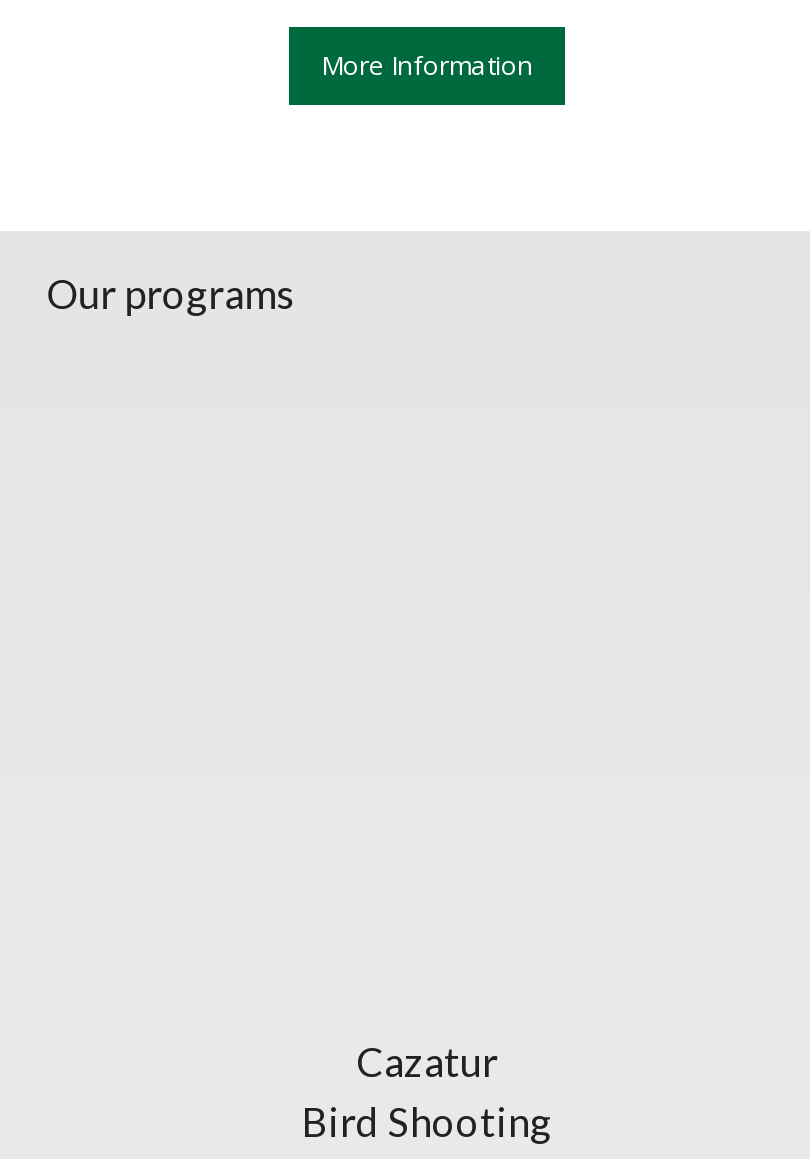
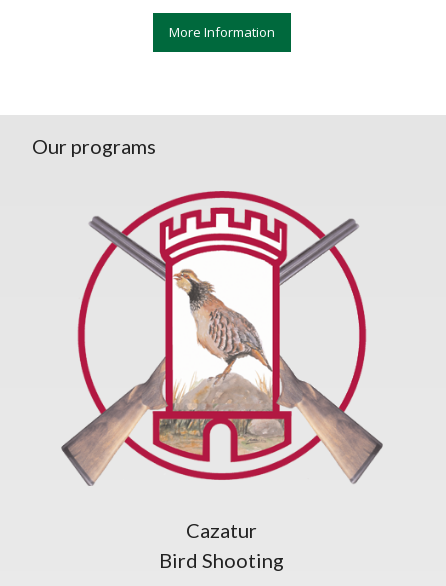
none -> [61,190,383,486] [image]

